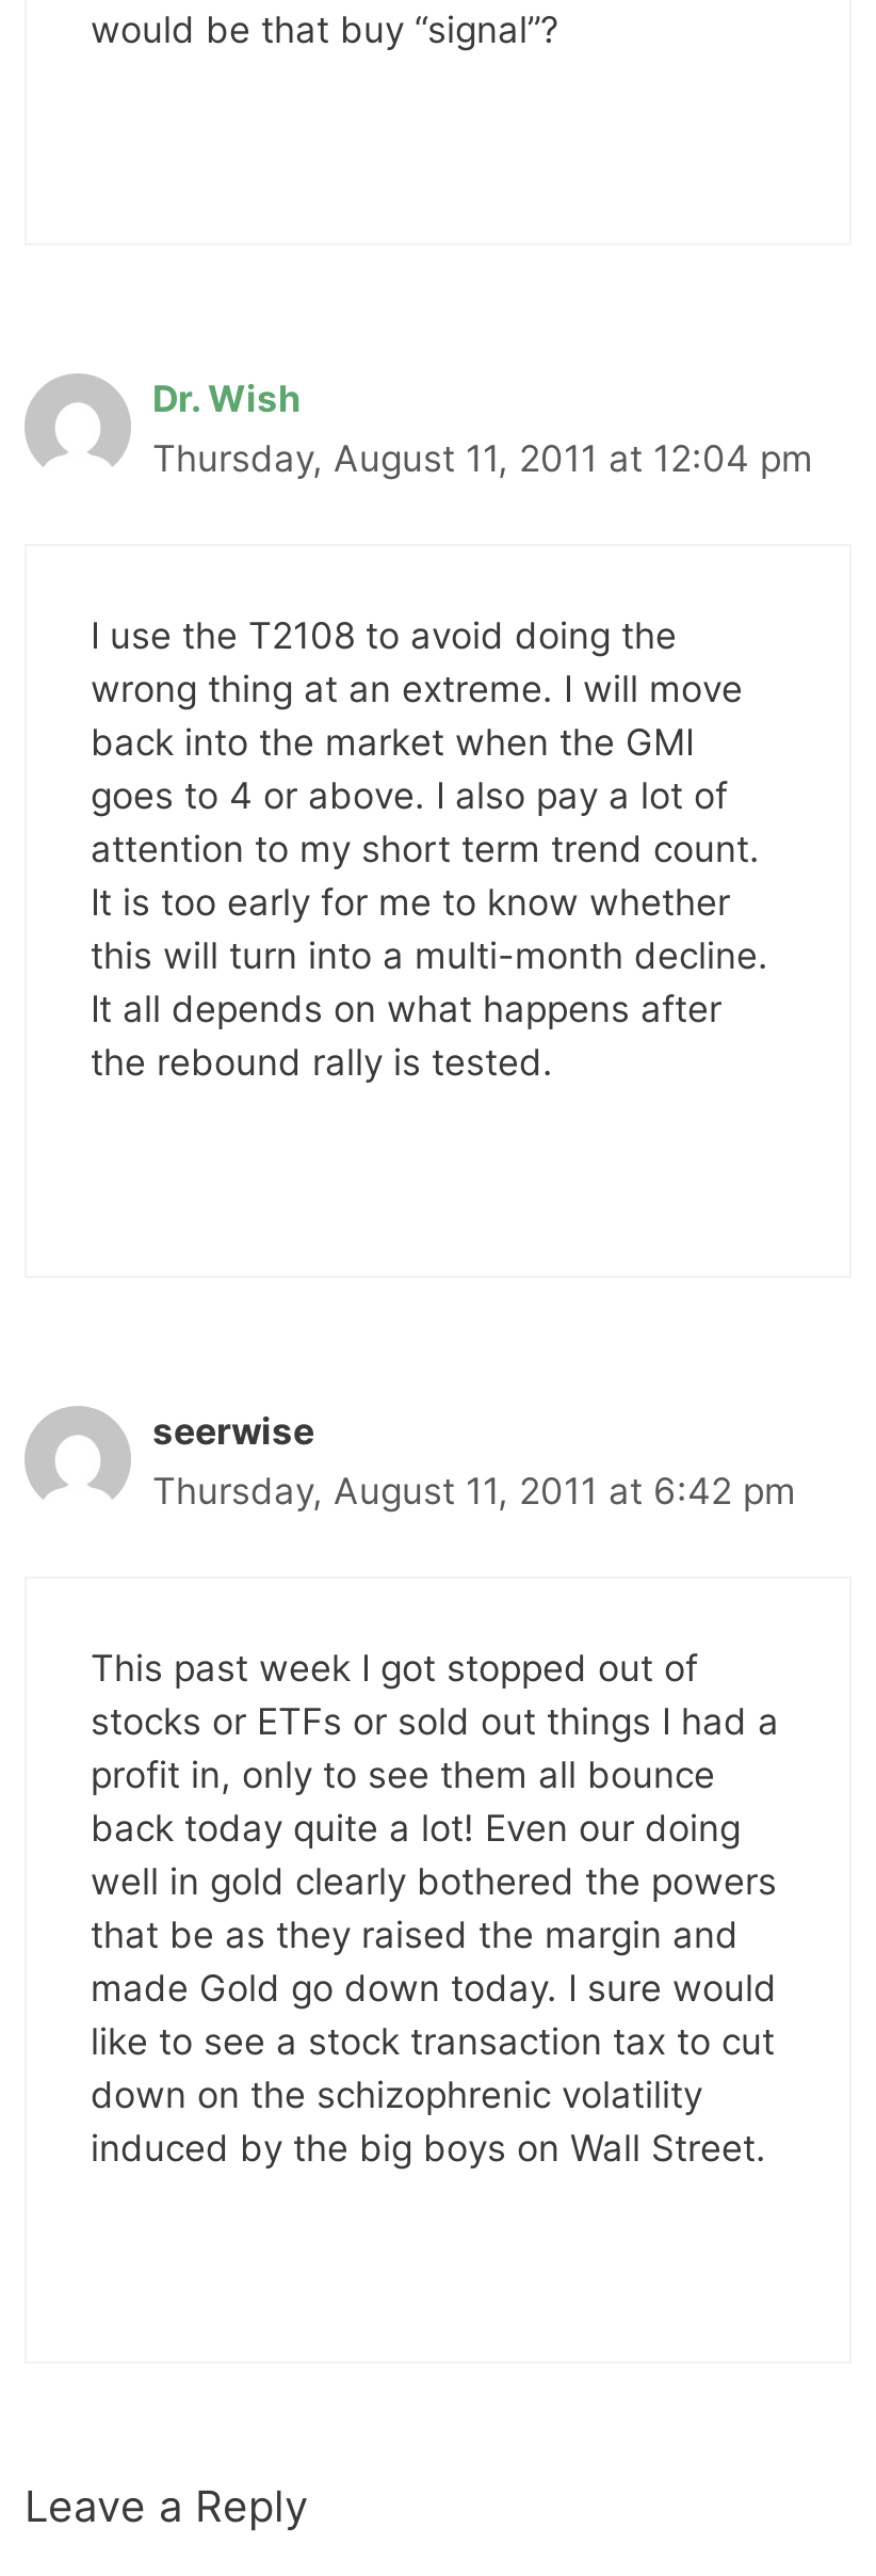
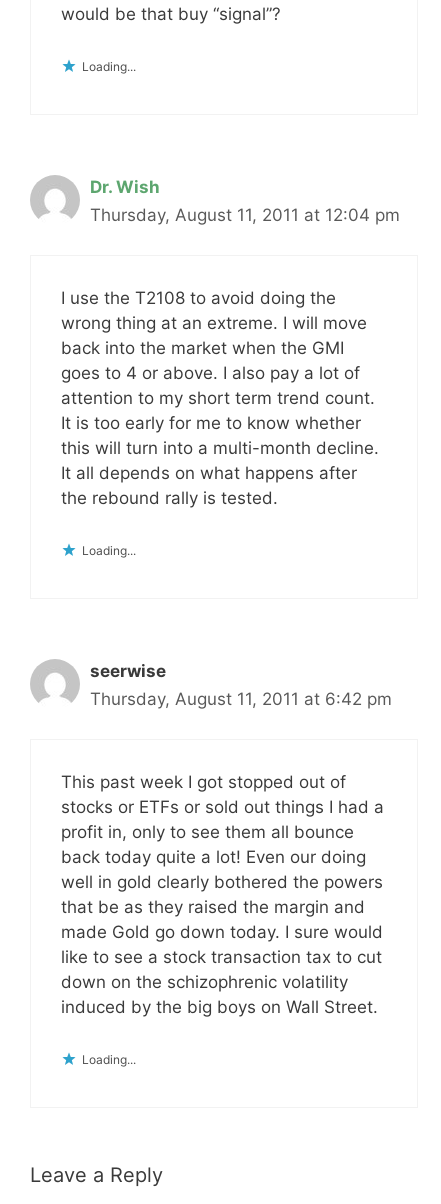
none -> [82,58,136,73] Loading...
none -> [82,542,136,557] Loading...
none -> [82,1051,136,1066] Loading...

